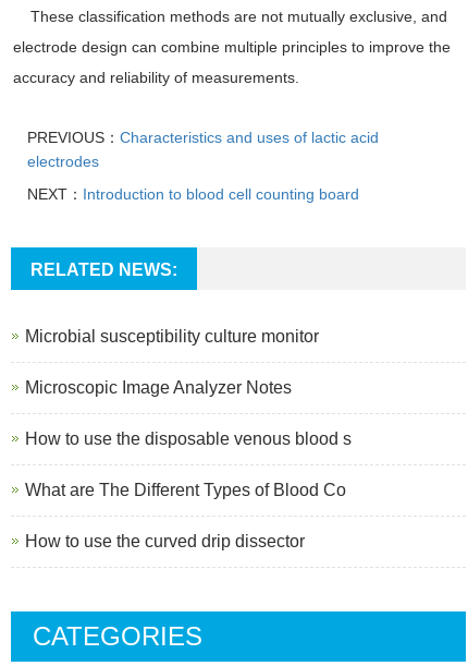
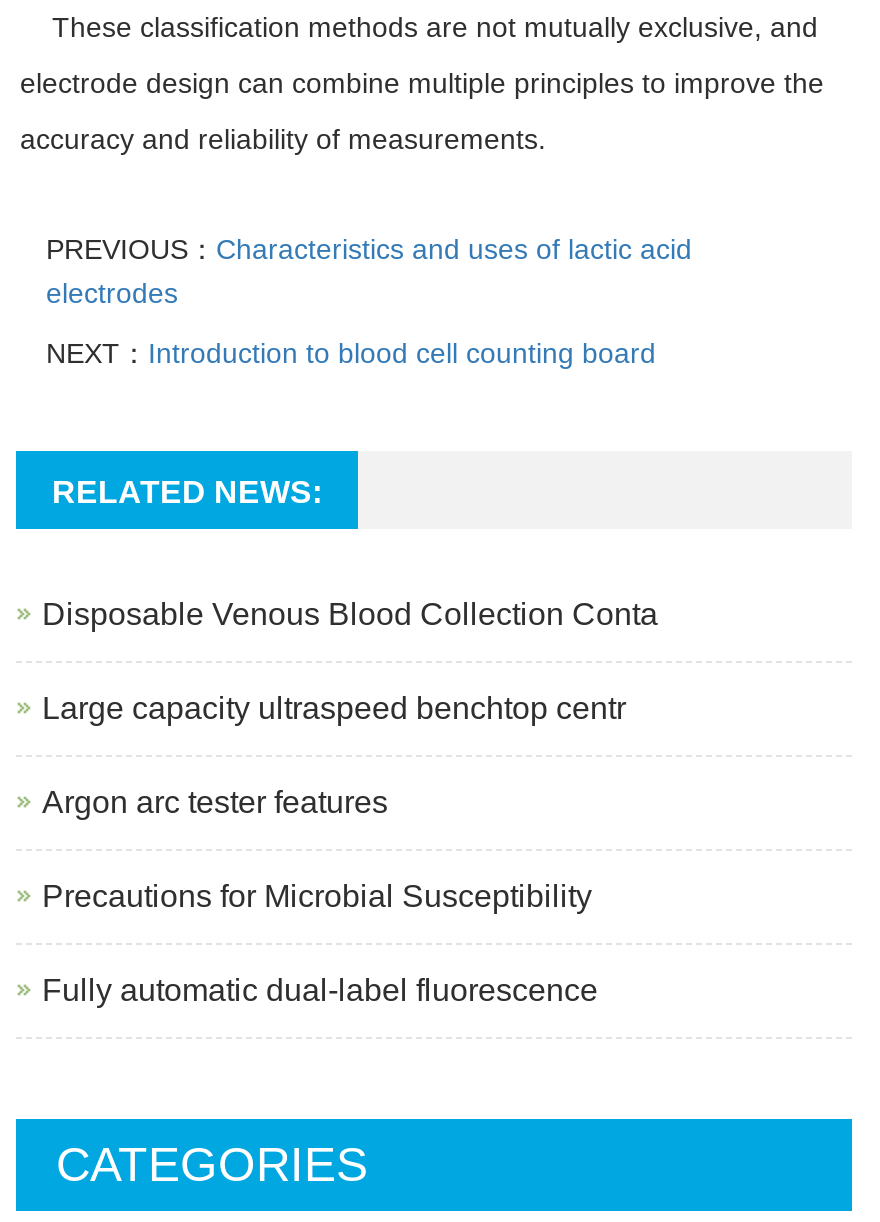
[25,327,319,346] Microbial susceptibility culture monitor -> [42,597,658,631] Disposable Venous Blood Collection Conta
[25,378,292,397] Microscopic Image Analyzer Notes -> [42,691,626,725] Large capacity ultraspeed benchtop centr
[25,429,352,448] How to use the disposable venous blood s -> [42,785,388,819] Argon arc tester features
[25,481,346,499] What are The Different Types of Blood Co -> [42,879,592,913] Precautions for Microbial Susceptibility
[25,532,305,550] How to use the curved drip dissector -> [42,973,598,1007] Fully automatic dual-label fluorescence

